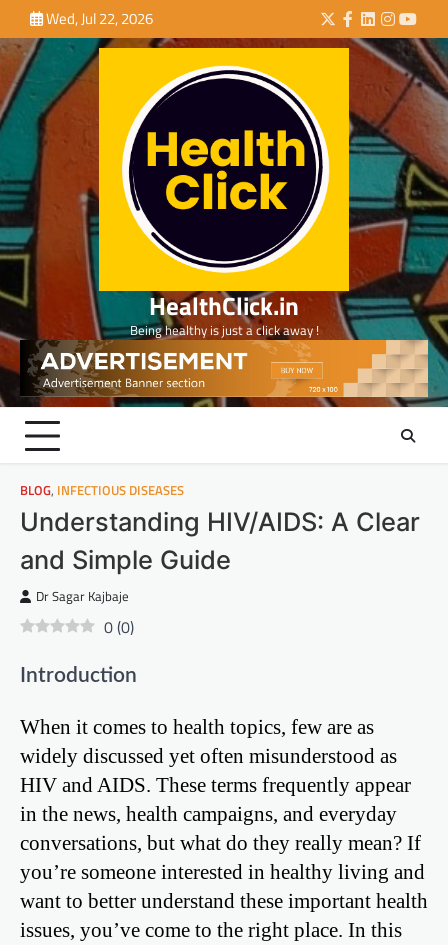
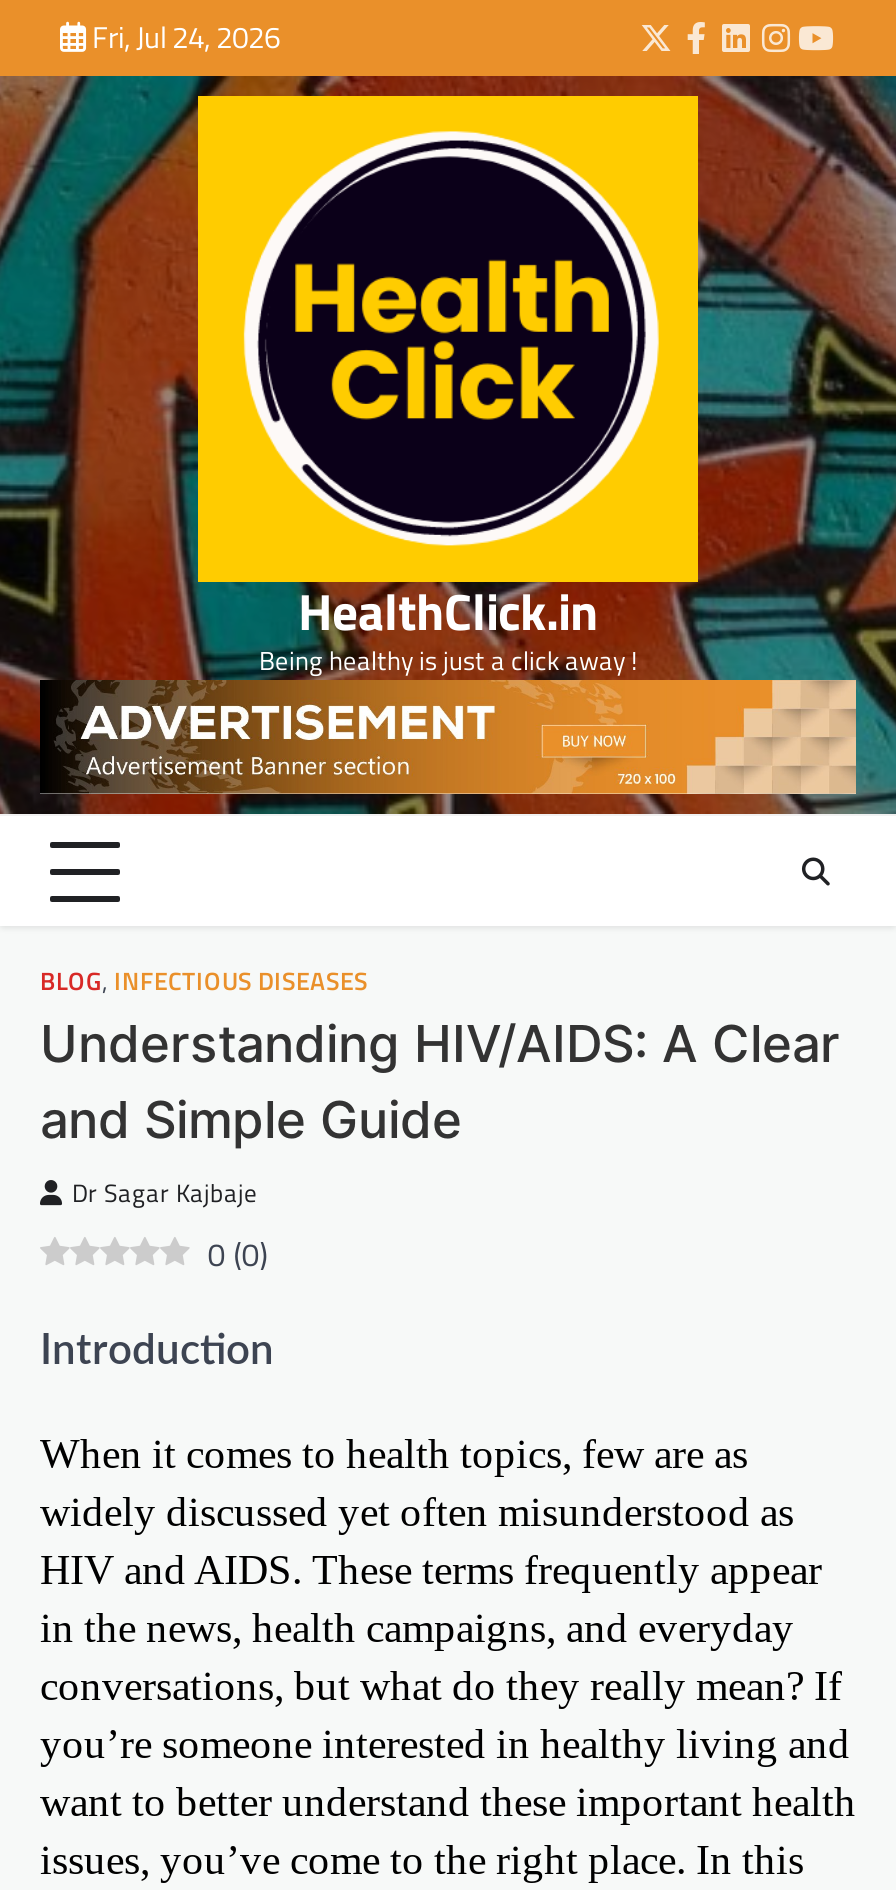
[46,7,153,30] Wed, Jul 22, 2026 -> [92,14,280,60] Fri, Jul 24, 2026

